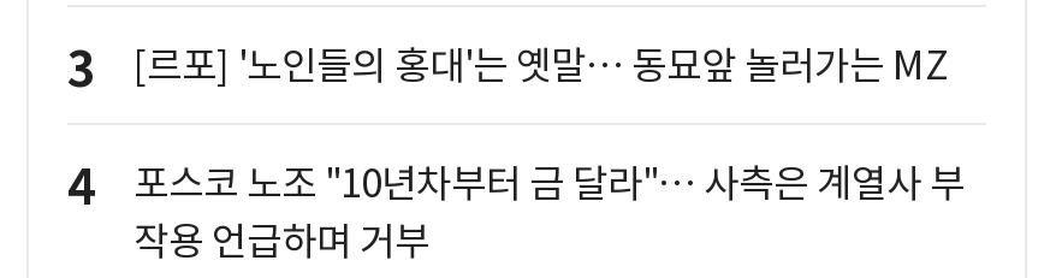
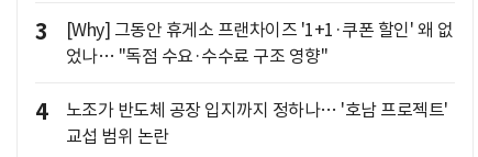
[134,42,948,90] [르포] '노인들의 홍대'는 옛말… 동묘앞 놀러가는 MZ -> [65,19,453,68] [Why] 그동안 휴게소 프랜차이즈 '1+1·쿠폰 할인' 왜 없 | 었나… "독점 수요·수수료 구조 영향"
[134,160,965,266] 포스코 노조 "10년차부터 금 달라"… 사측은 계열사 부 | 작용 언급하며 거부 -> [65,99,448,148] 노조가 반도체 공장 입지까지 정하나… '호남 프로젝트' | 교섭 범위 논란

